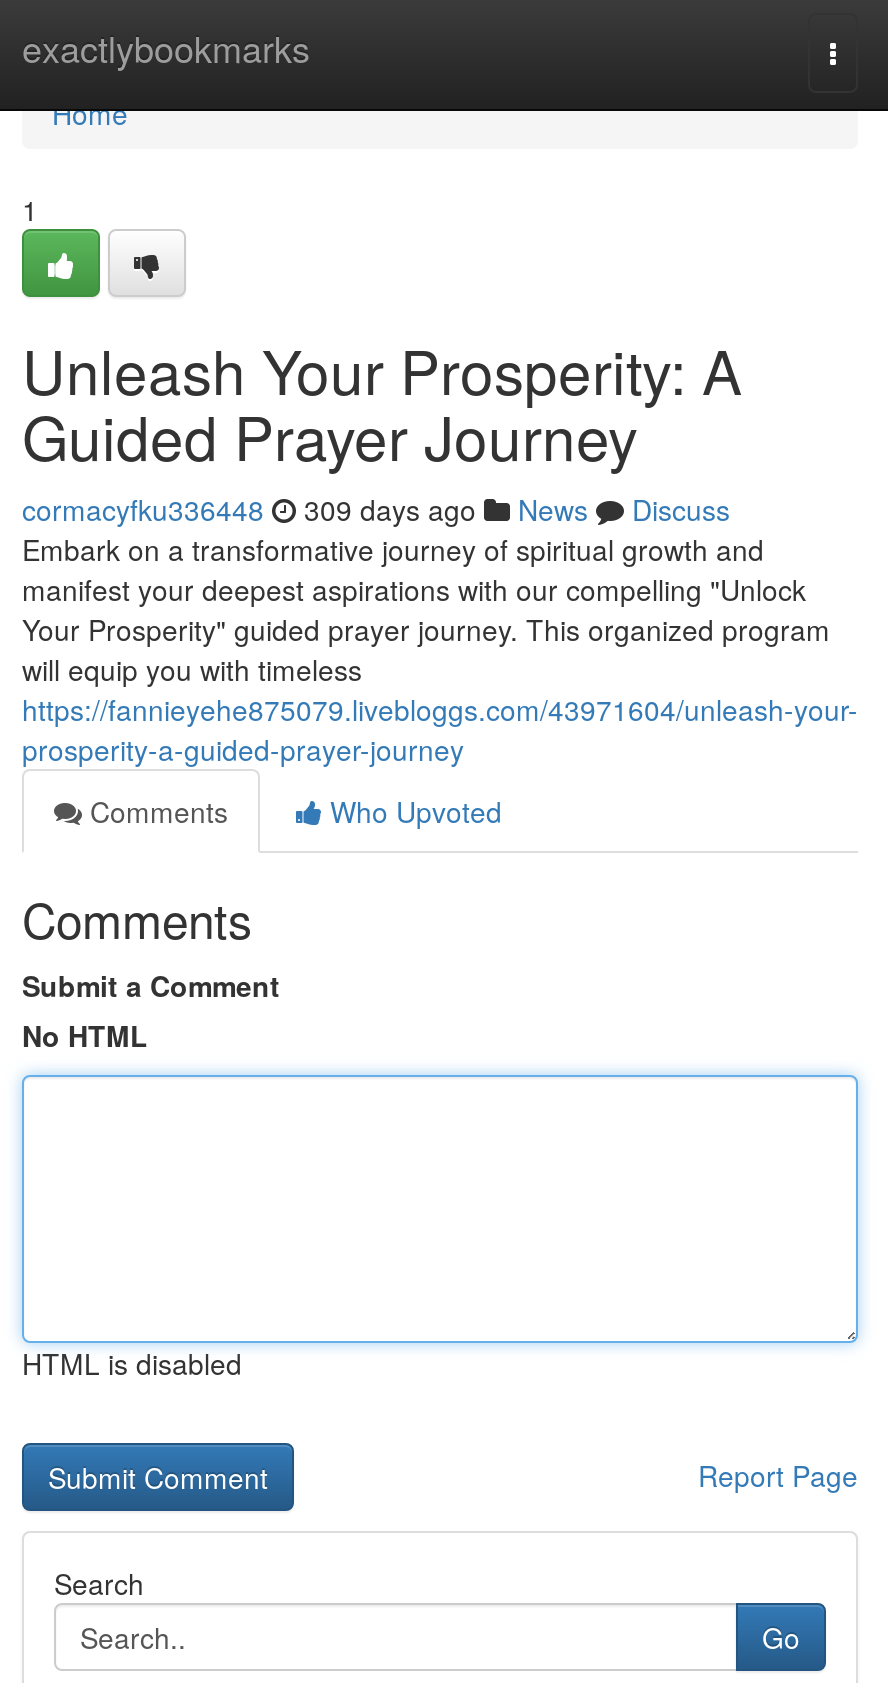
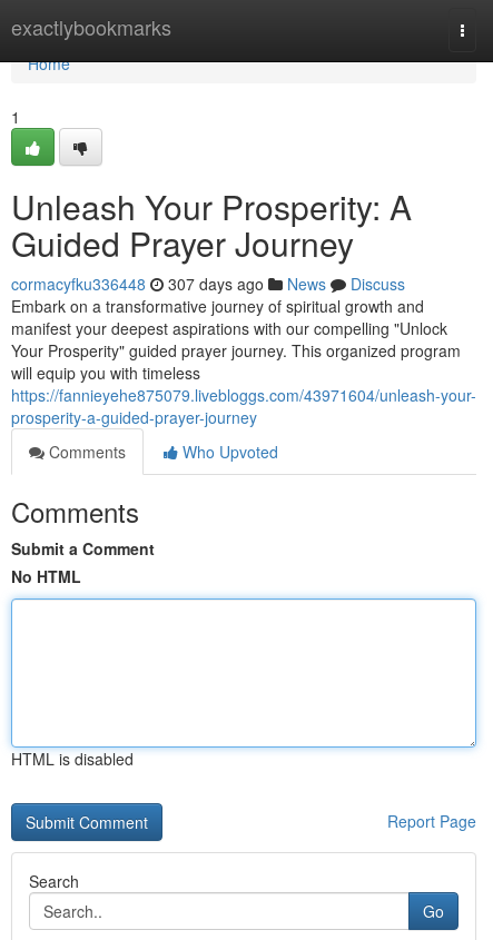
[22,489,730,529] cormacyfku336448 309 days ago News Discuss -> [11,273,405,295] cormacyfku336448 307 days ago News Discuss

